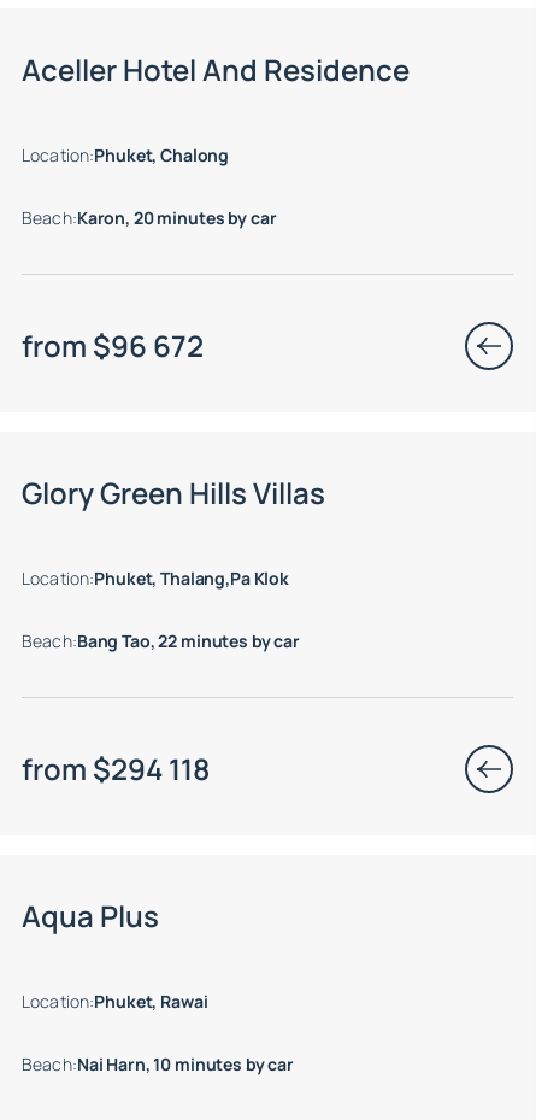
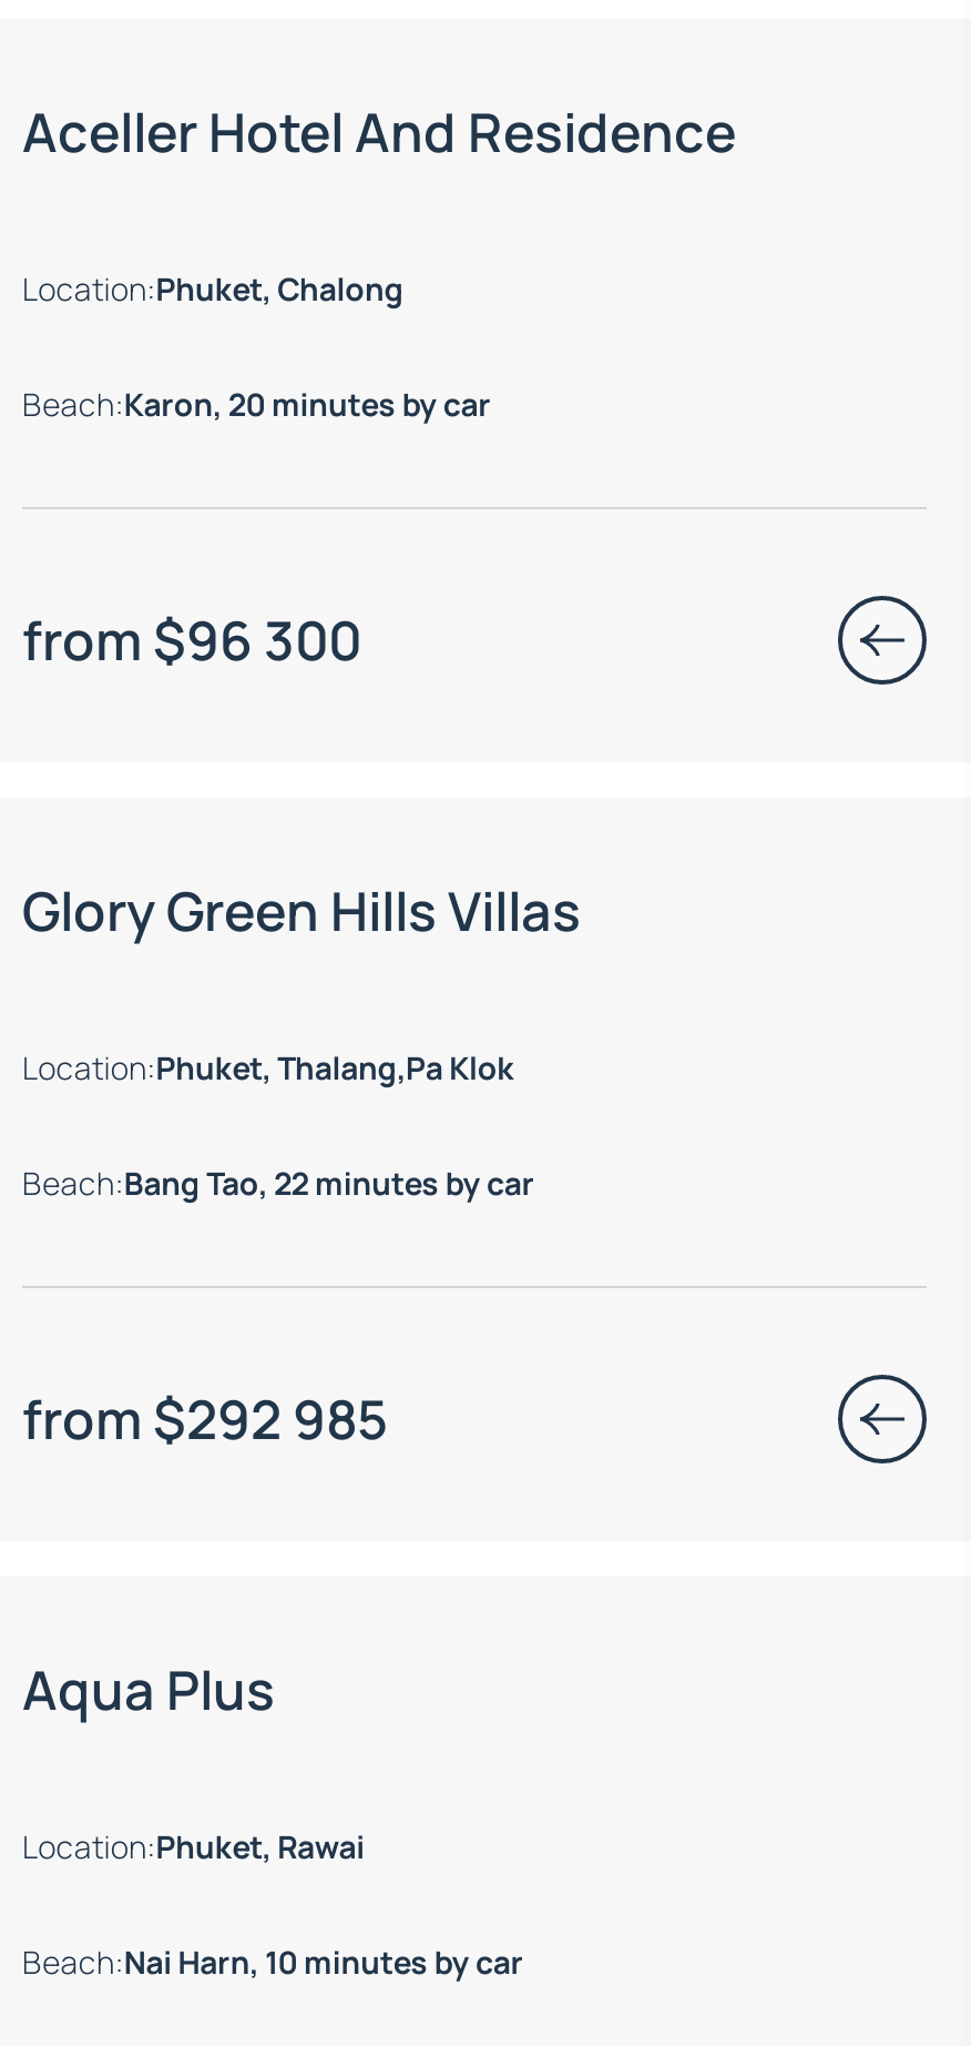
[22,326,204,365] from $96 672 -> [22,602,361,676] from $96 300
[22,748,210,788] from $294 118 -> [22,1381,388,1454] from $292 985

